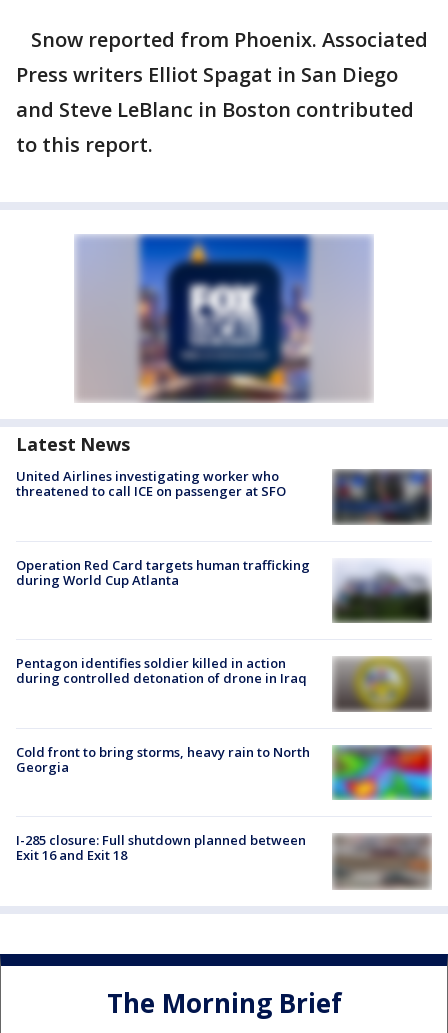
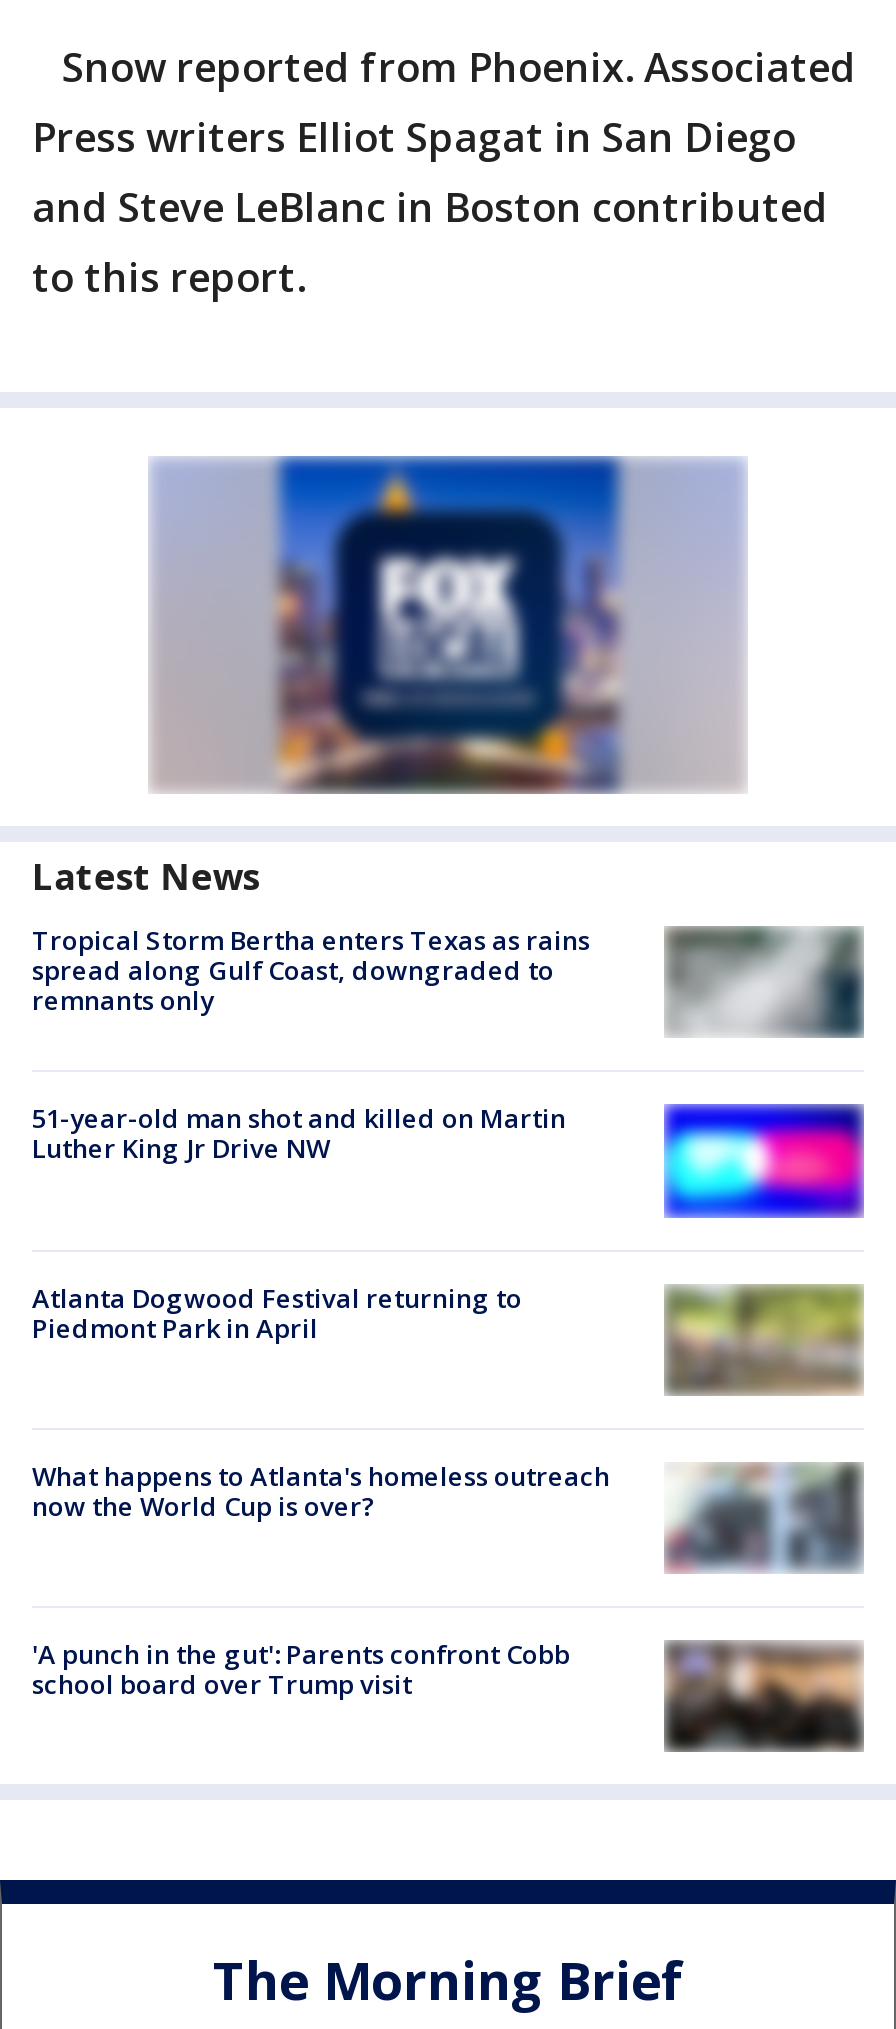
[16,467,286,500] United Airlines investigating worker who | threatened to call ICE on passenger at SFO -> [32,922,590,1018] Tropical Storm Bertha enters Texas as rains | spread along Gulf Coast, downgraded to | remnants only
[332,469,431,525] [image] -> [668,928,836,1036] [image]
[16,556,310,589] Operation Red Card targets human trafficking | during World Cup Atlanta -> [32,1100,566,1166] 51-year-old man shot and killed on Martin | Luther King Jr Drive NW
[331,565,433,624] [image] -> [662,1102,866,1220] [image]
[16,654,307,687] Pentagon identifies soldier killed in action | during controlled detonation of drone in Iraq -> [32,1279,522,1345] Atlanta Dogwood Festival returning to | Piedmont Park in April
[334,655,431,712] [image] -> [666,1282,862,1396] [image]
[16,743,432,800] [image] | Cold front to bring storms, heavy rain to North | Georgia -> [32,1458,864,1572] [image] | What happens to Atlanta's homeless outreach | now the World Cup is over?
[16,831,306,864] I-285 closure: Full shutdown planned between | Exit 16 and Exit 18 -> [32,1636,570,1702] 'A punch in the gut': Parents confront Cobb | school board over Trump visit
[334,835,430,889] [image] -> [668,1642,862,1748] [image]

